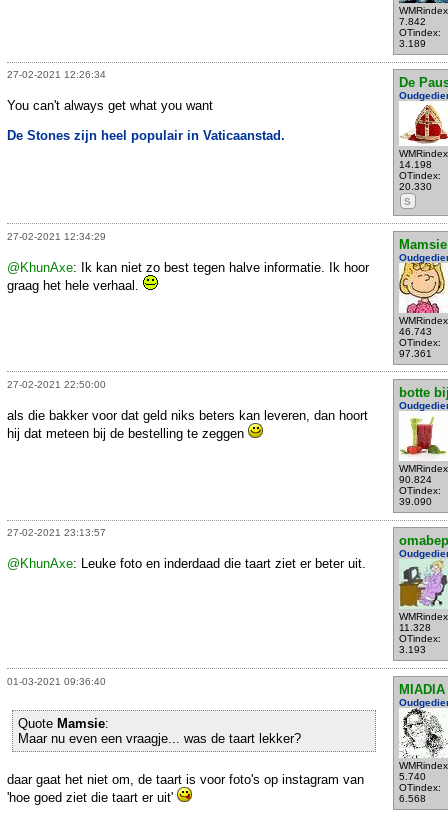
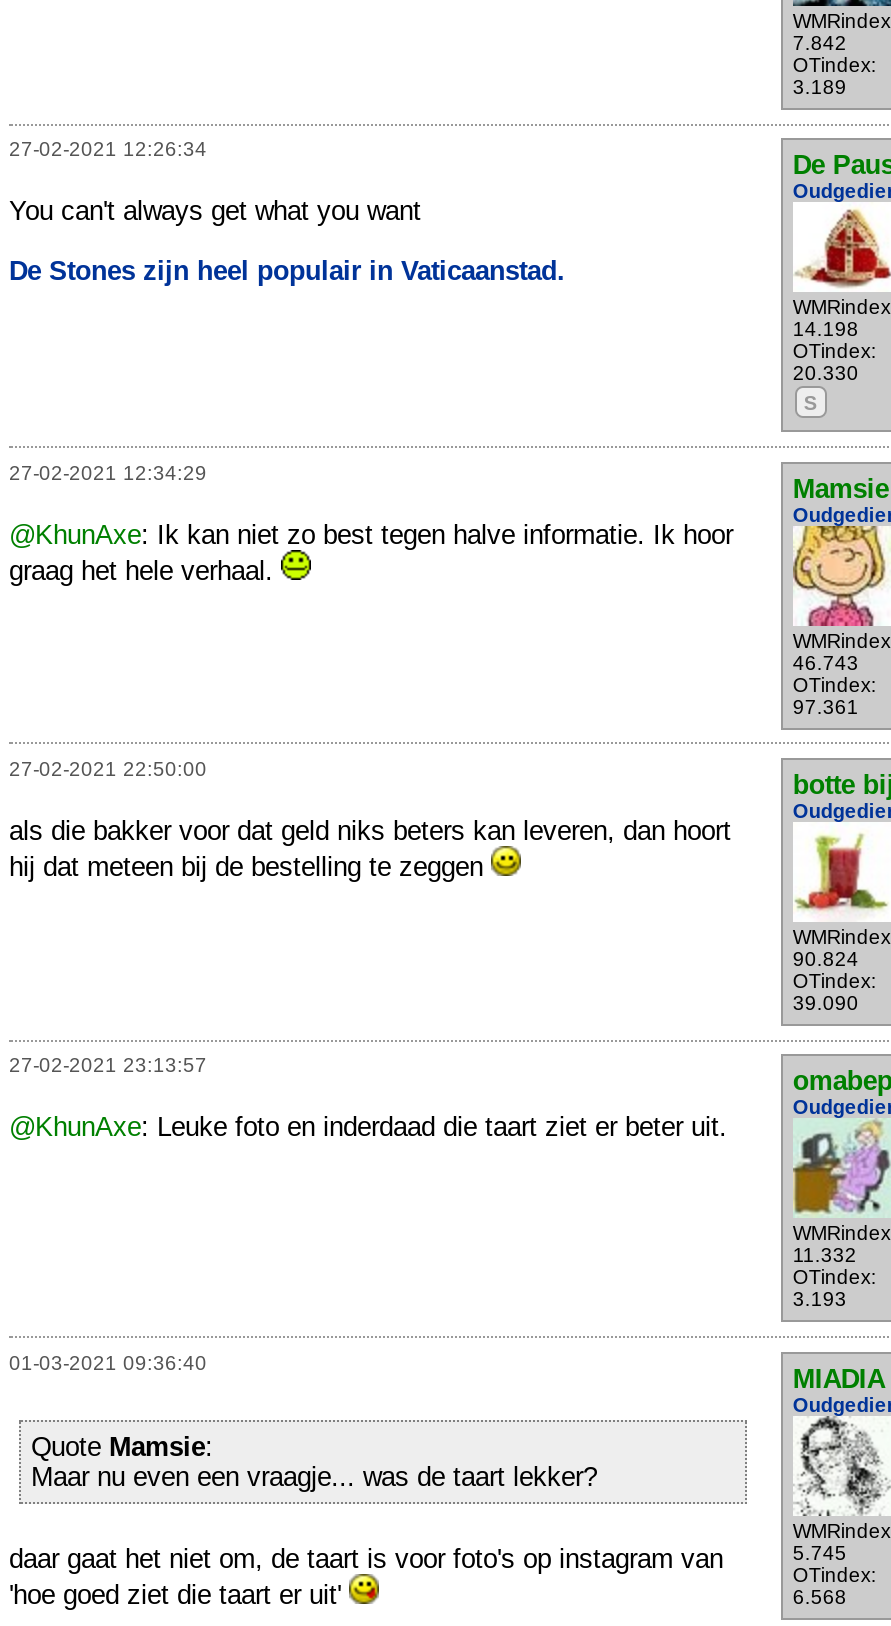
[399,622,431,633] 11.328 -> [793,1245,857,1267] 11.332
[399,771,426,782] 5.740 -> [793,1541,847,1563] 5.745

